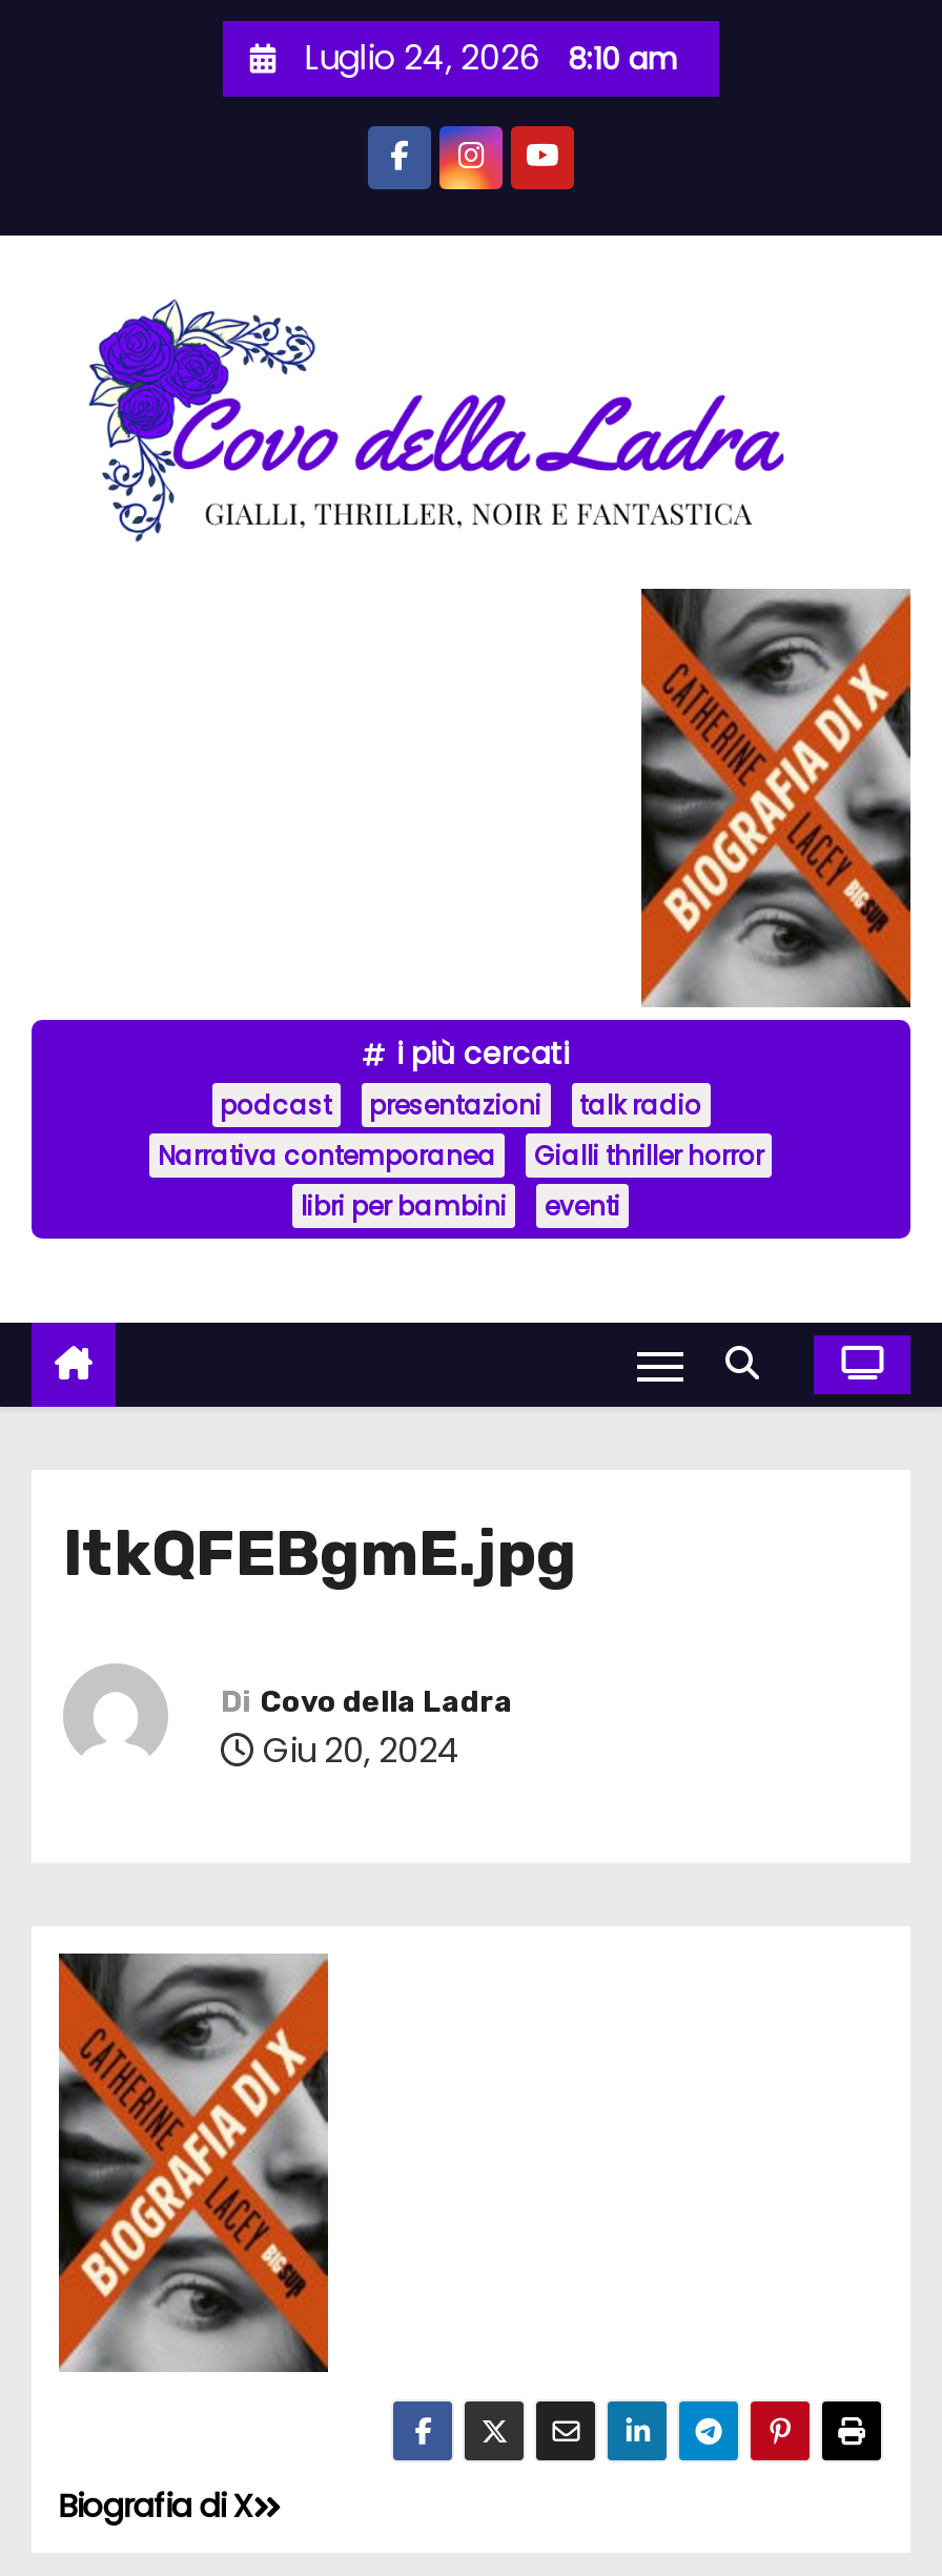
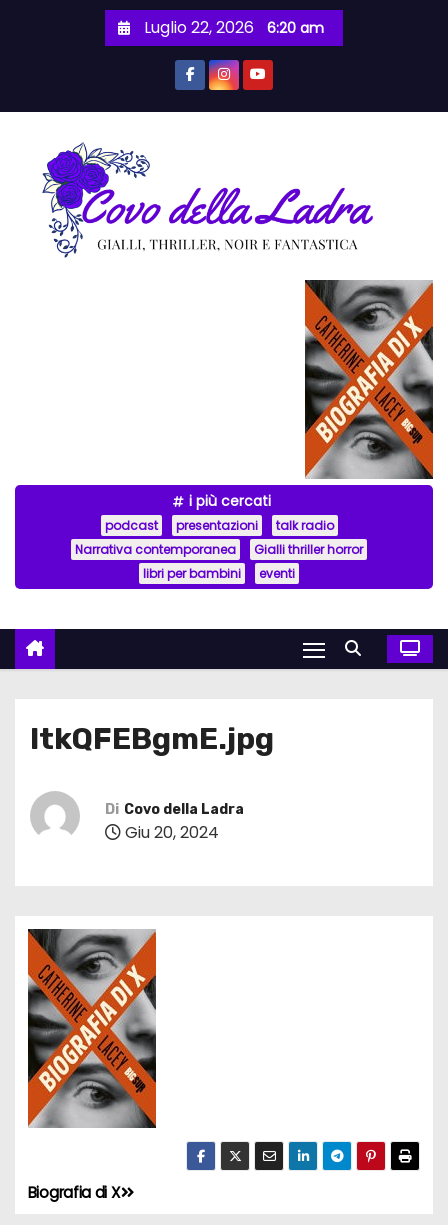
[296,34,679,82] Luglio 24, 2026 8:10 am -> [140,16,324,39] Luglio 22, 2026 6:20 am

